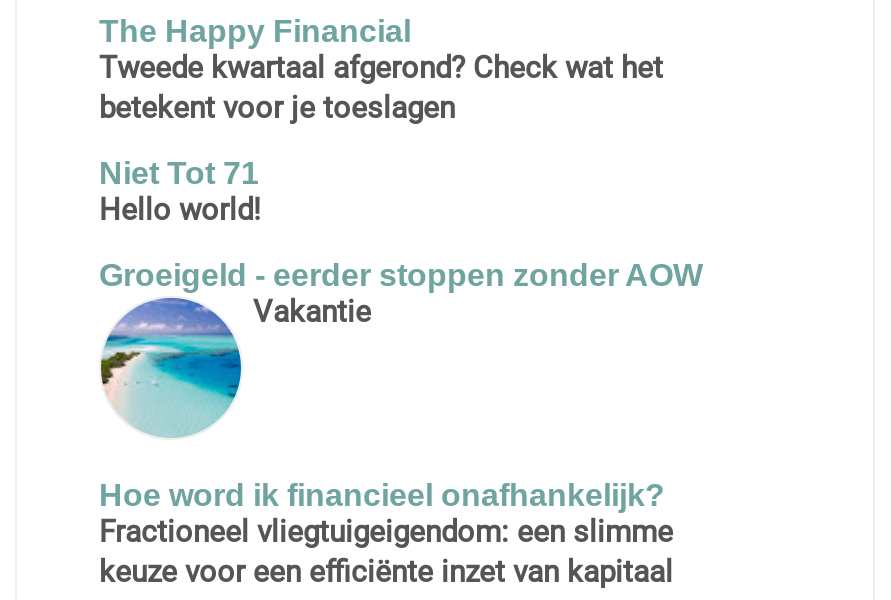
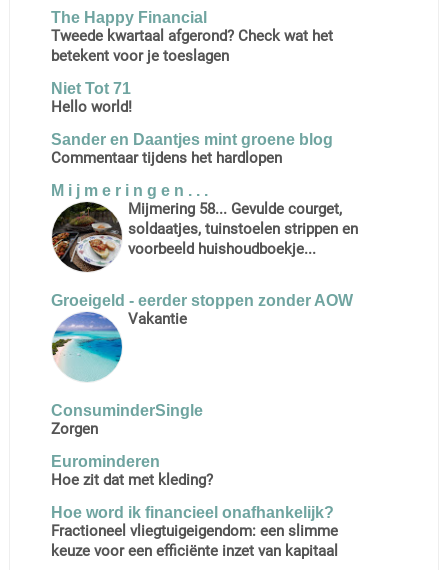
none -> [51,131,358,273] [image] | Sander en Daantjes mint groene blog | Commentaar tijdens het hardlopen | M i j m e r i n g e n . . . | Mijmering 58... Gevulde courget, | soldaatjes, tuinstoelen strippen en | voorbeeld huishoudboekje...
none -> [51,402,213,489] ConsuminderSingle | Zorgen | Eurominderen | Hoe zit dat met kleding?

